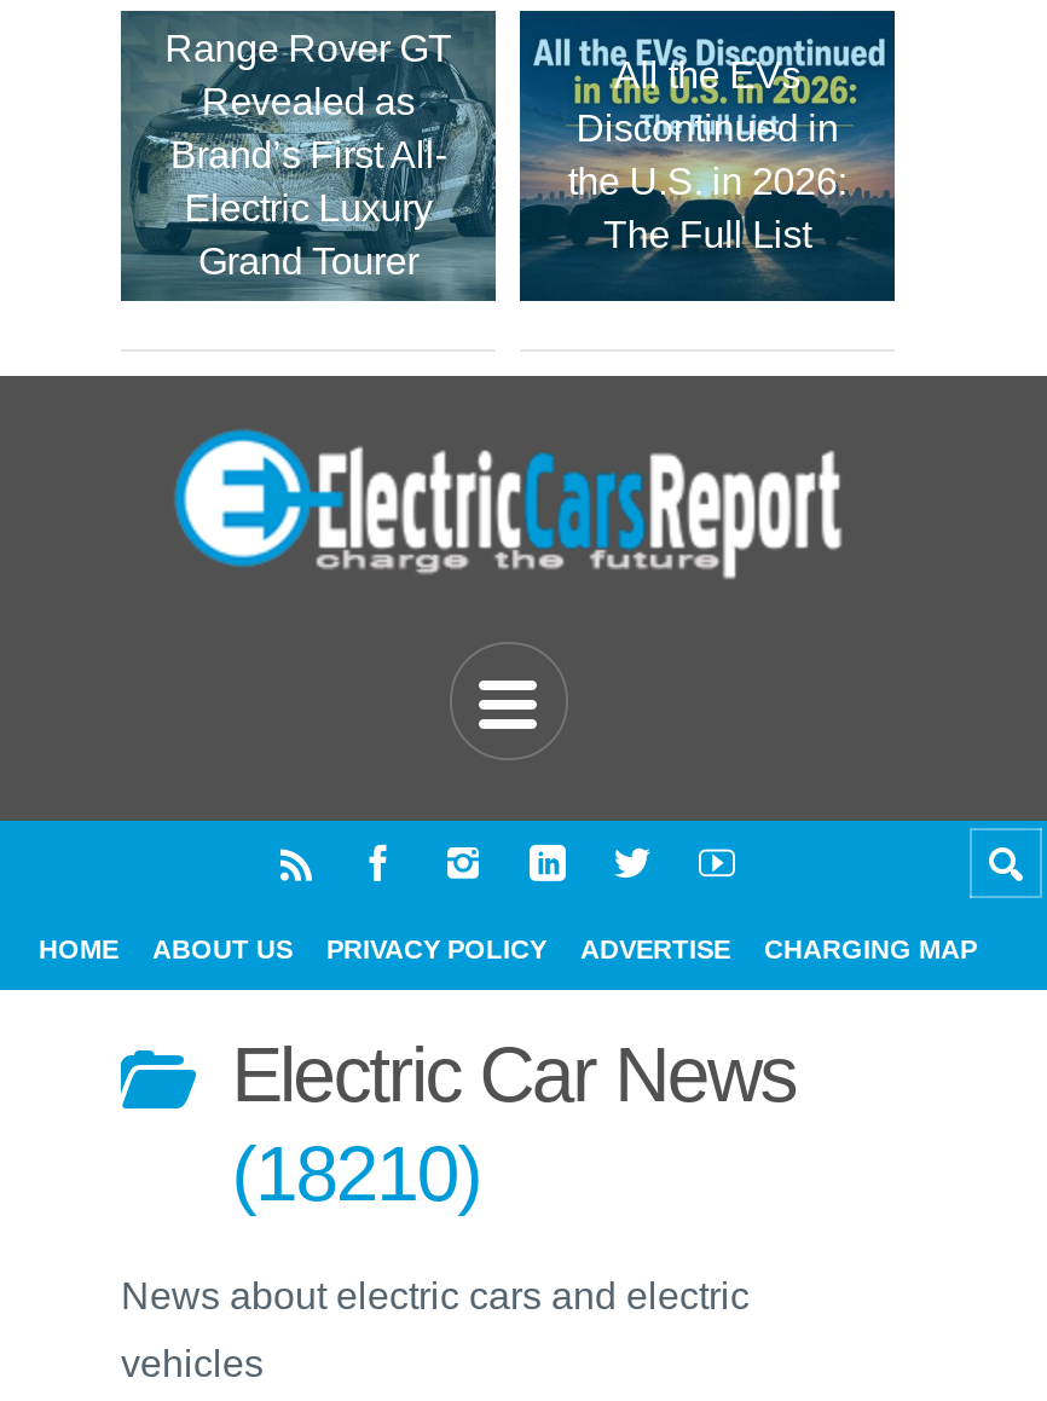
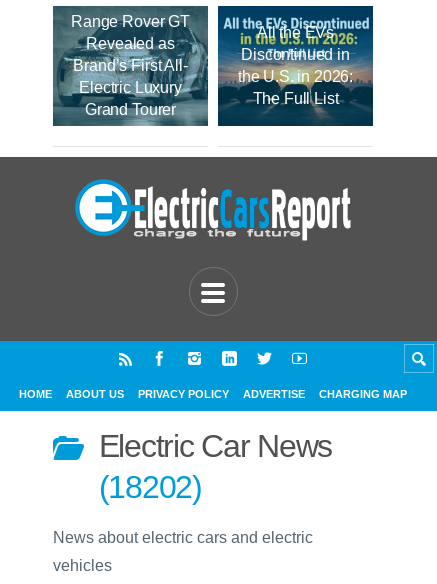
[255,1130,457,1217] 18210 -> [108,469,192,505] 18202

